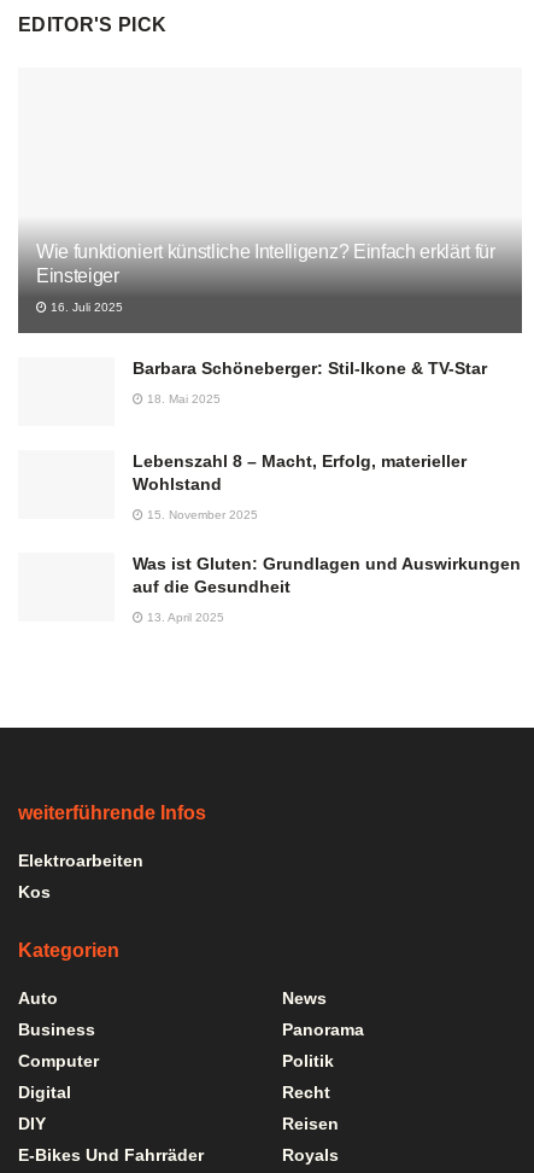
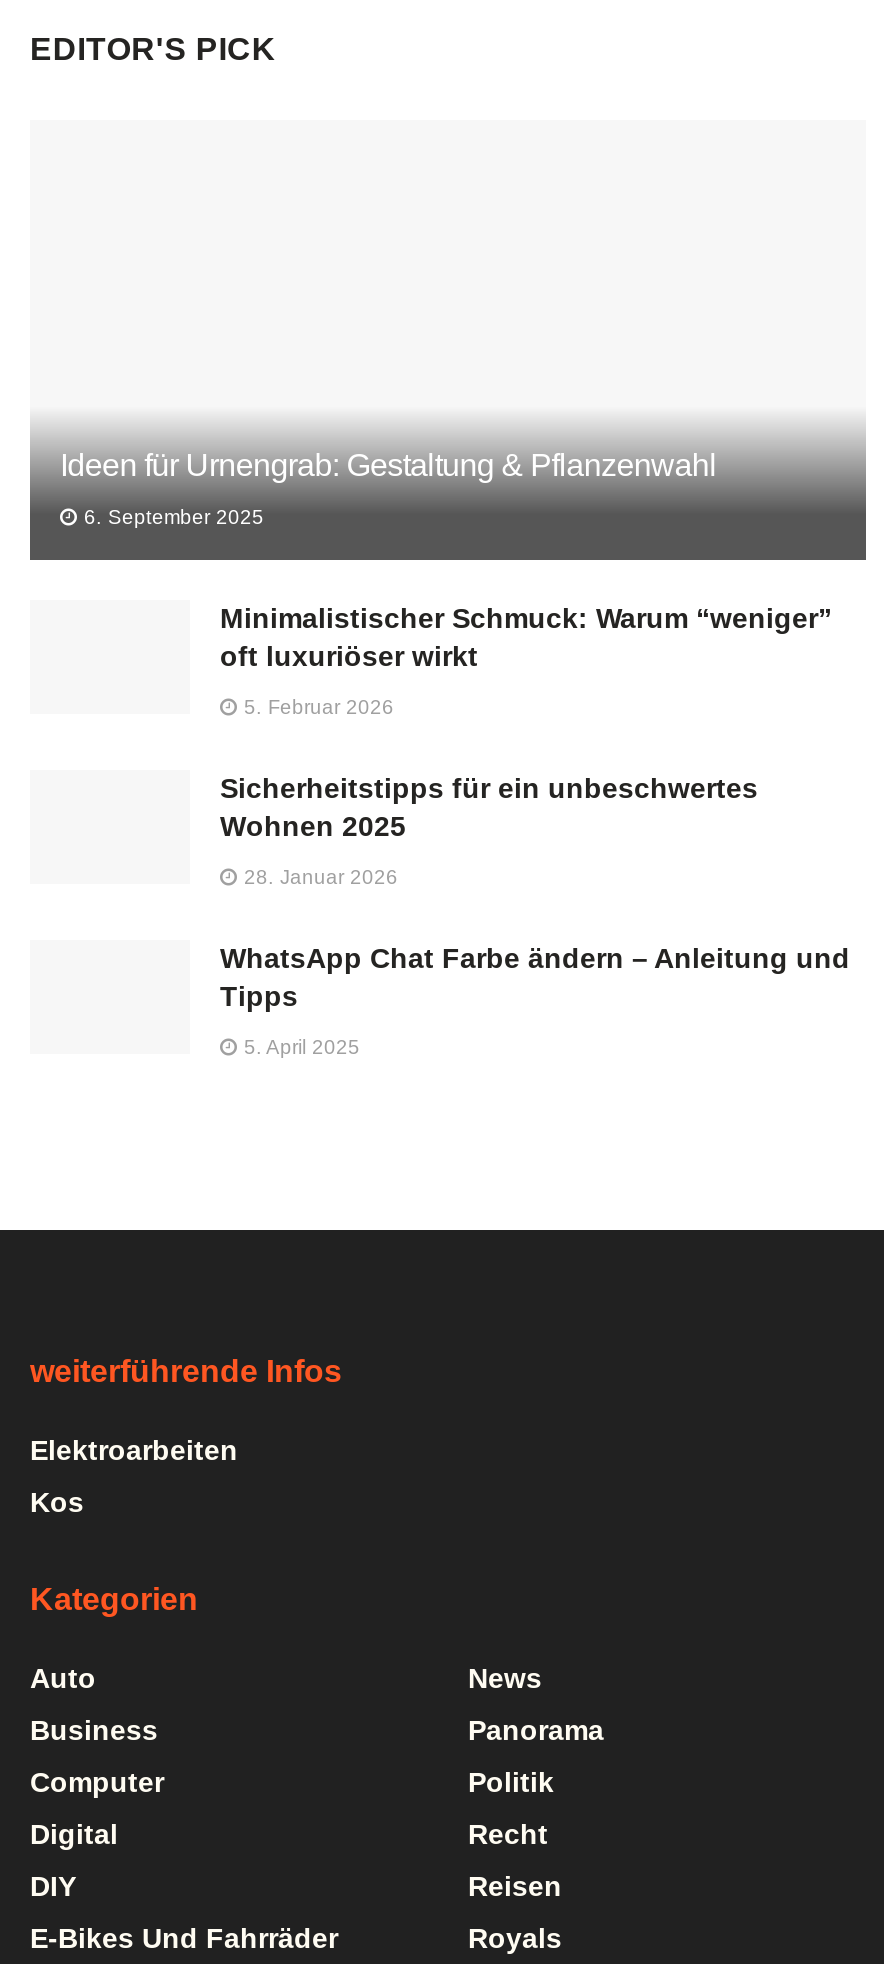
[36,241,495,285] Wie funktioniert künstliche Intelligenz? Einfach erklärt für | Einsteiger -> [60,447,717,481] Ideen für Urnengrab: Gestaltung & Pflanzenwahl
[47,300,123,313] 16. Juli 2025 -> [78,505,264,527] 6. September 2025
[133,358,487,377] Barbara Schöneberger: Stil-Ikone & TV-Star -> [220,601,832,671] Minimalistischer Schmuck: Warum “weniger” | oft luxuriöser wirkt
[143,392,221,405] 18. Mai 2025 -> [238,695,394,717] 5. Februar 2026
[133,451,466,493] Lebenszahl 8 – Macht, Erfolg, materieller | Wohlstand -> [220,771,758,841] Sicherheitstipps für ein unbeschwertes | Wohnen 2025
[143,508,258,521] 15. November 2025 -> [238,865,398,887] 28. Januar 2026
[133,554,521,596] Was ist Gluten: Grundlagen und Auswirkungen | auf die Gesundheit -> [220,941,850,1011] WhatsApp Chat Farbe ändern – Anleitung und | Tipps
[143,610,224,624] 13. April 2025 -> [238,1035,360,1057] 5. April 2025

